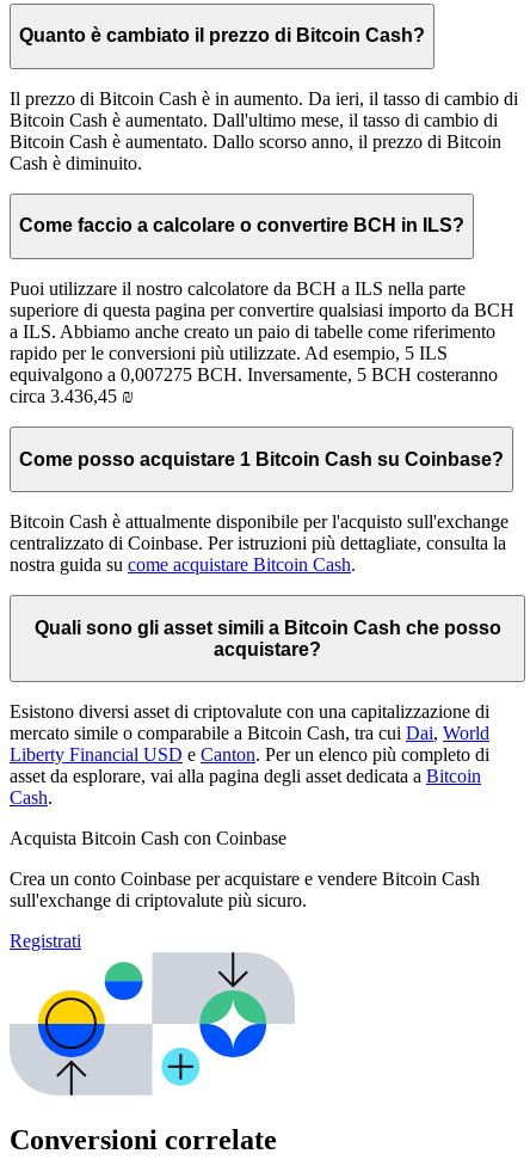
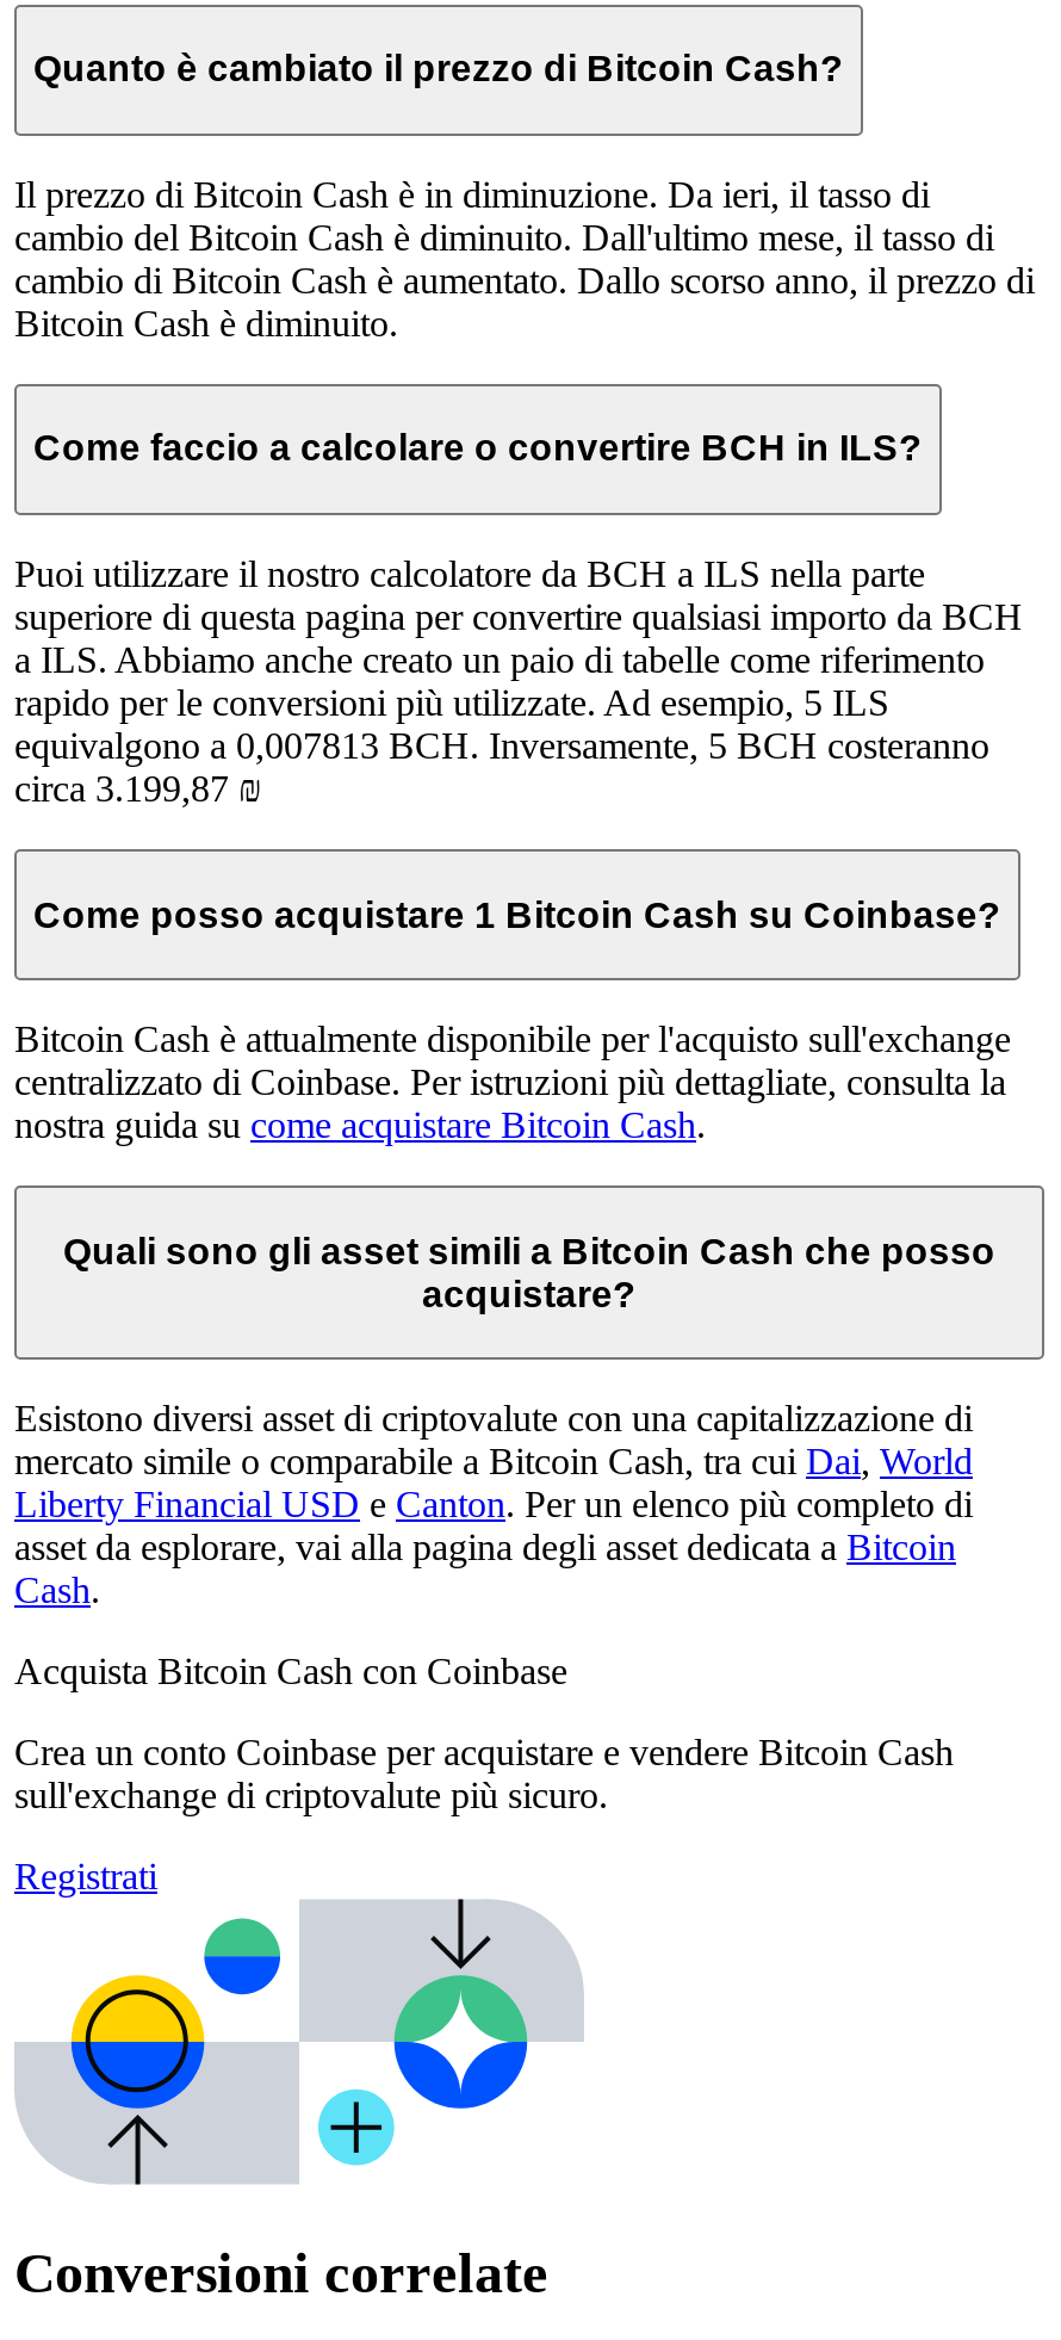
[10,88,518,173] Il prezzo di Bitcoin Cash è in aumento. Da ieri, il tasso di cambio di | Bitcoin Cash è aumentato. Dall'ultimo mese, il tasso di cambio di | Bitcoin Cash è aumentato. Dallo scorso anno, il prezzo di Bitcoin | Cash è diminuito. -> [14,174,1035,343] Il prezzo di Bitcoin Cash è in diminuzione. Da ieri, il tasso di | cambio del Bitcoin Cash è diminuito. Dall'ultimo mese, il tasso di | cambio di Bitcoin Cash è aumentato. Dallo scorso anno, il prezzo di | Bitcoin Cash è diminuito.
[10,364,498,385] equivalgono a 0,007275 BCH. Inversamente, 5 BCH costeranno -> [14,725,989,766] equivalgono a 0,007813 BCH. Inversamente, 5 BCH costeranno
[10,386,134,406] circa 3.436,45 ₪ -> [14,768,262,809] circa 3.199,87 ₪

